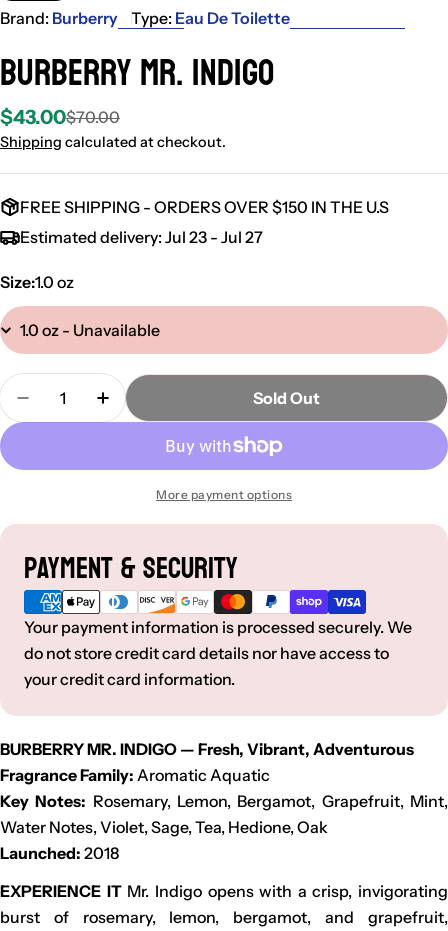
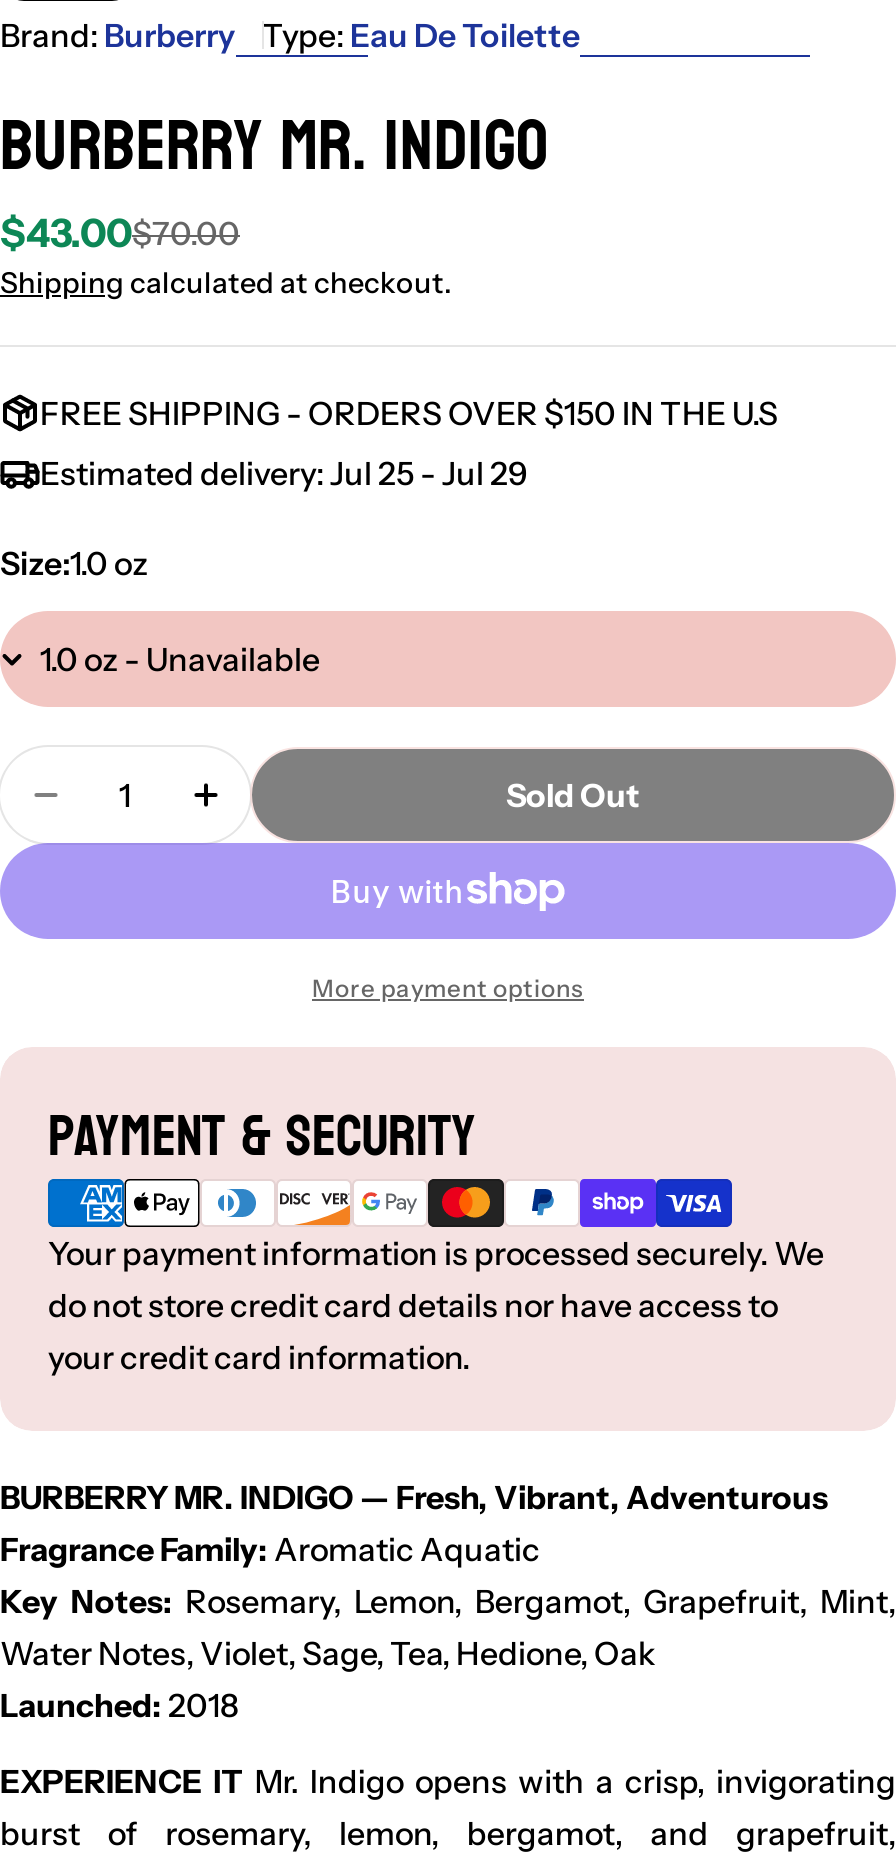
[20,227,263,247] Estimated delivery: Jul 23 - Jul 27 -> [40,454,528,494] Estimated delivery: Jul 25 - Jul 29

